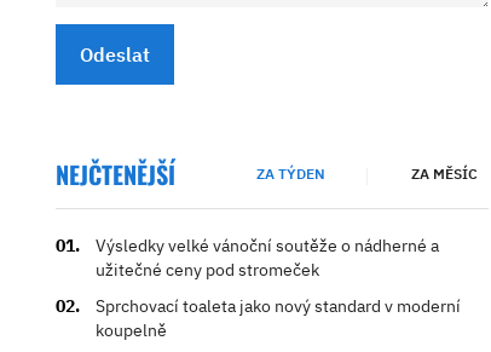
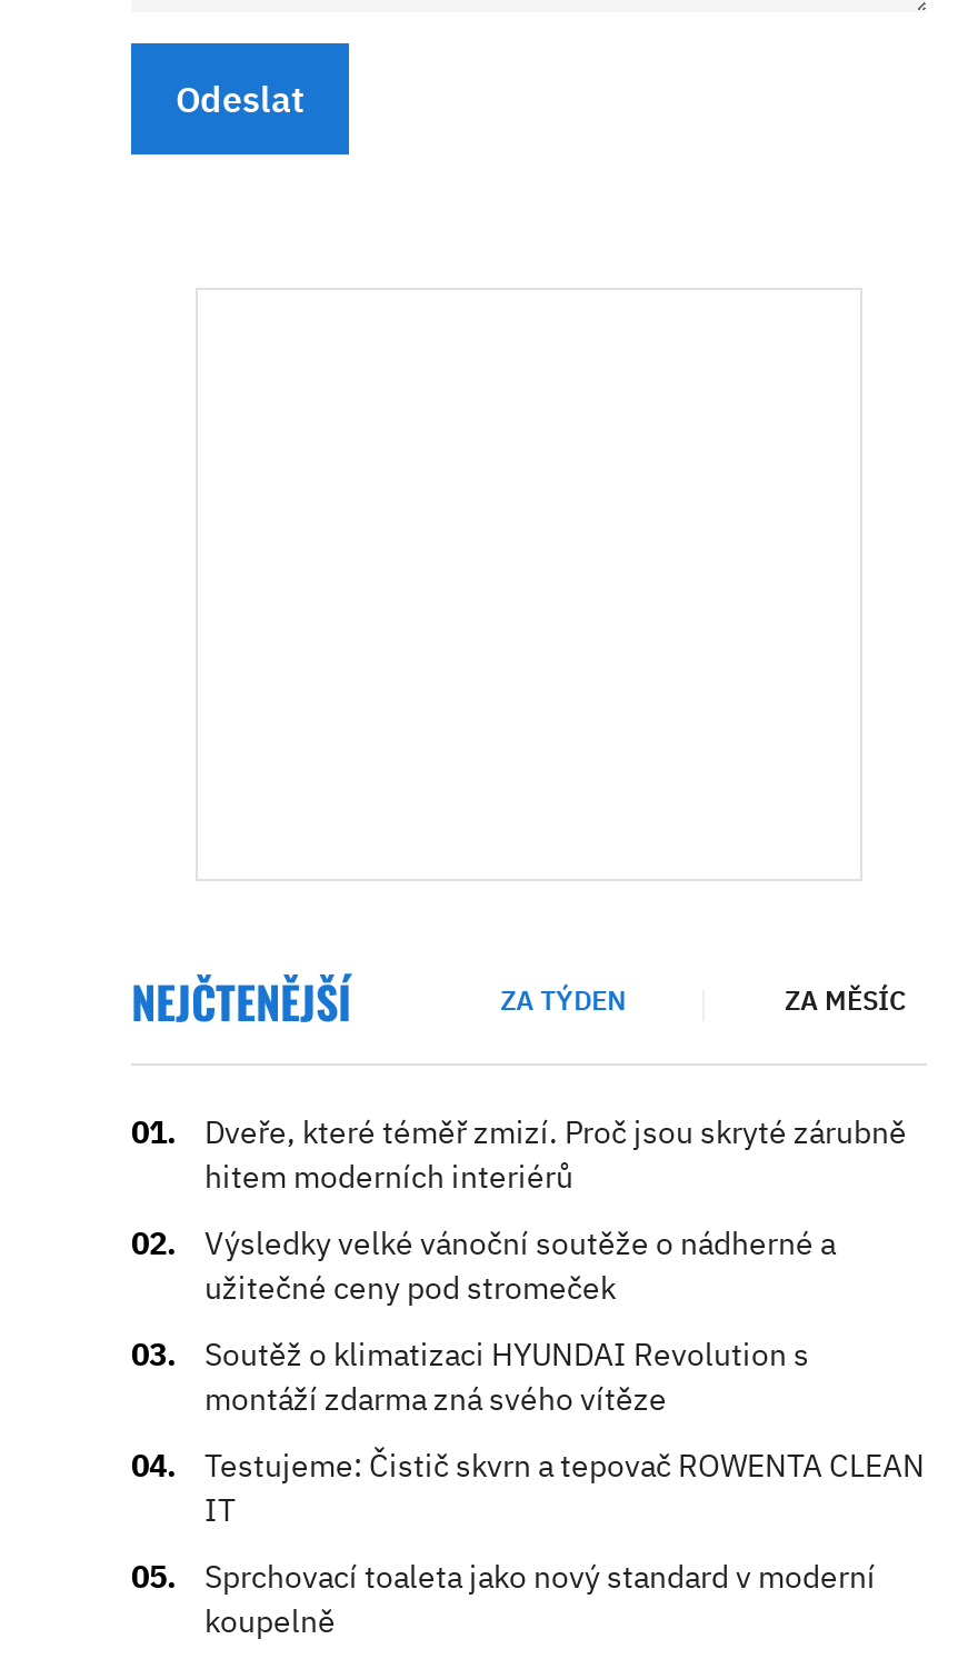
none -> [204,1113,907,1197] Dveře, které téměř zmizí. Proč jsou skryté zárubně | hitem moderních interiérů
none -> [204,1335,925,1530] Soutěž o klimatizaci HYUNDAI Revolution s | montáží zdarma zná svého vítěze | Testujeme: Čistič skvrn a tepovač ROWENTA CLEAN | IT

